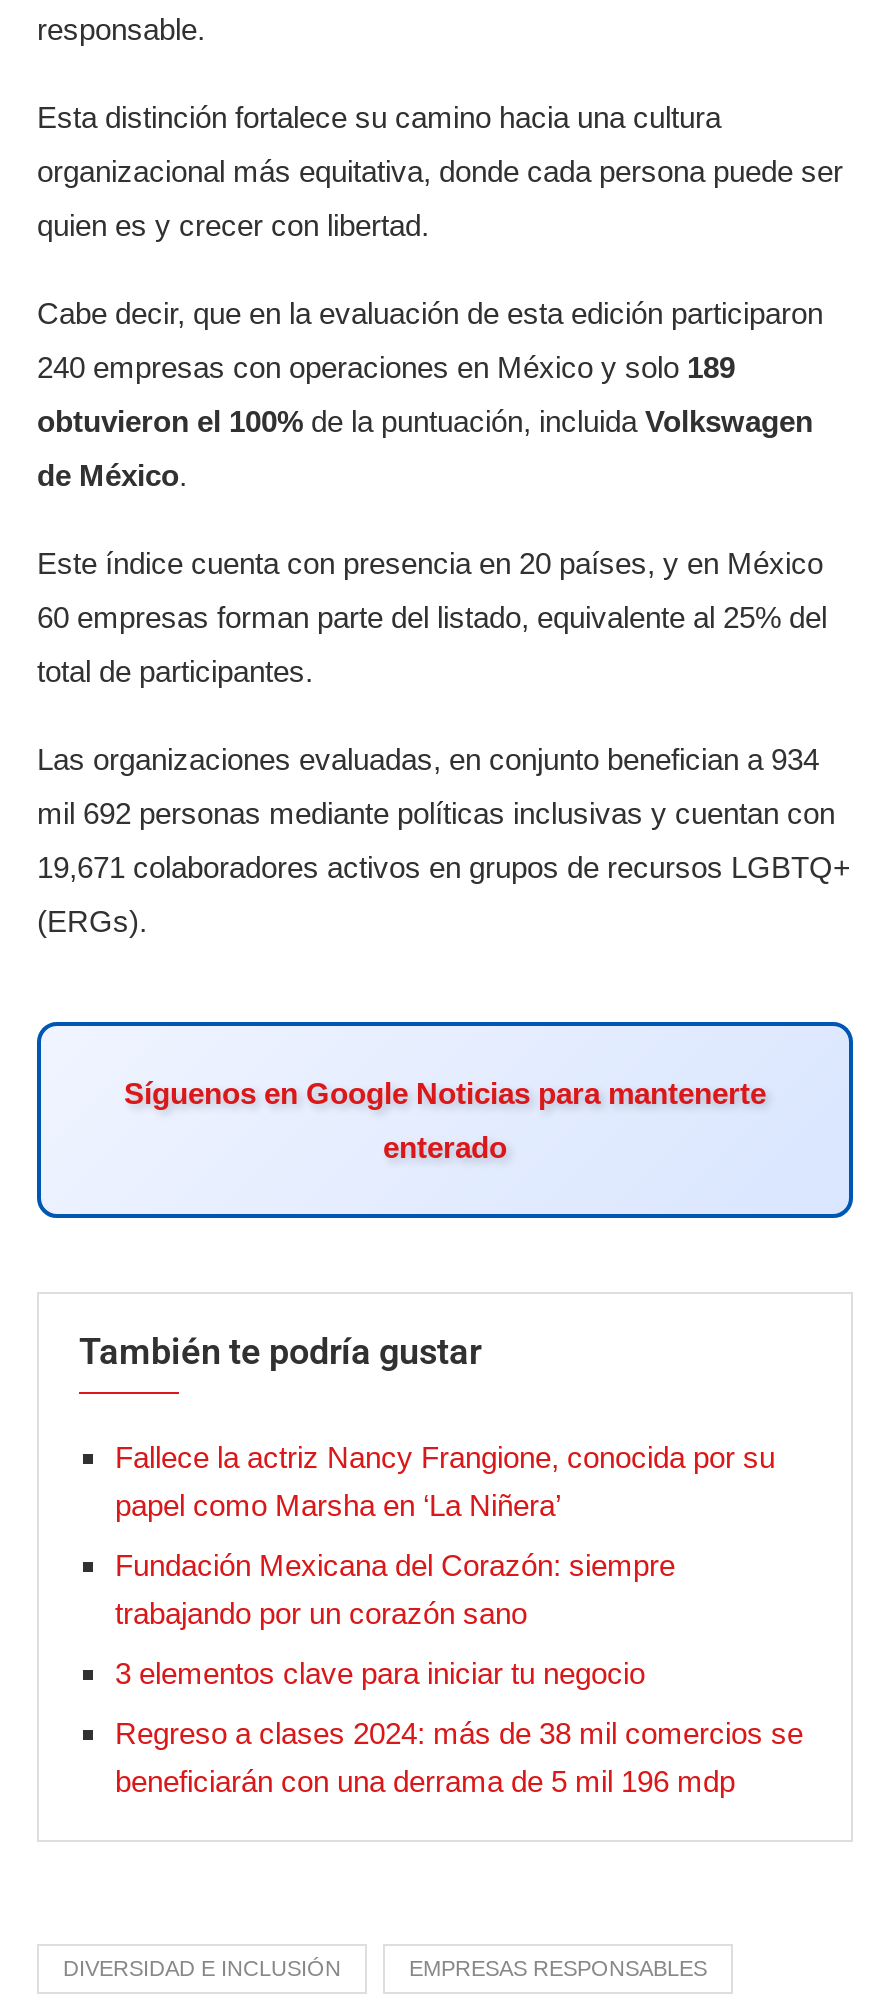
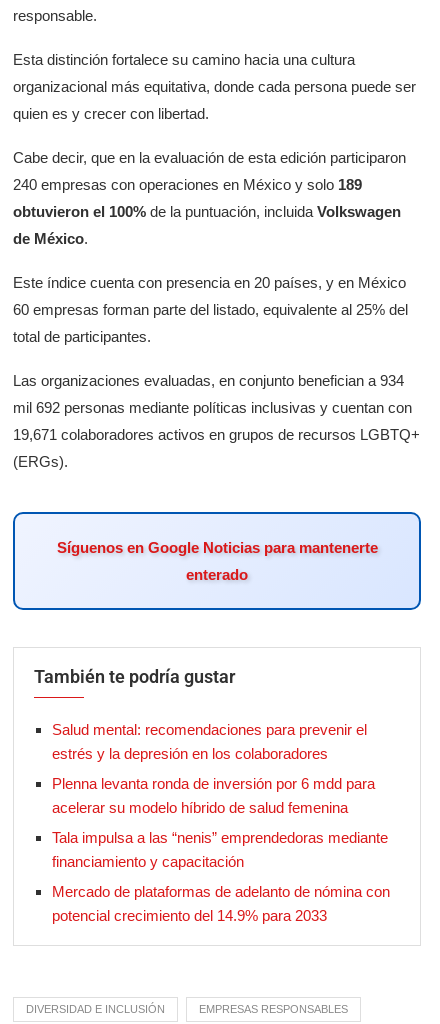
[115,1441,775,1523] Fallece la actriz Nancy Frangione, conocida por su | papel como Marsha en ‘La Niñera’ -> [52,721,367,762] Salud mental: recomendaciones para prevenir el | estrés y la depresión en los colaboradores
[115,1549,675,1631] Fundación Mexicana del Corazón: siempre | trabajando por un corazón sano -> [52,775,375,816] Plenna levanta ronda de inversión por 6 mdd para | acelerar su modelo híbrido de salud femenina
[115,1657,645,1691] 3 elementos clave para iniciar tu negocio -> [52,829,388,870] Tala impulsa a las “nenis” emprendedoras mediante | financiamiento y capacitación
[115,1717,803,1799] Regreso a clases 2024: más de 38 mil comercios se | beneficiarán con una derrama de 5 mil 196 mdp -> [52,883,390,924] Mercado de plataformas de adelanto de nómina con | potencial crecimiento del 14.9% para 2033

